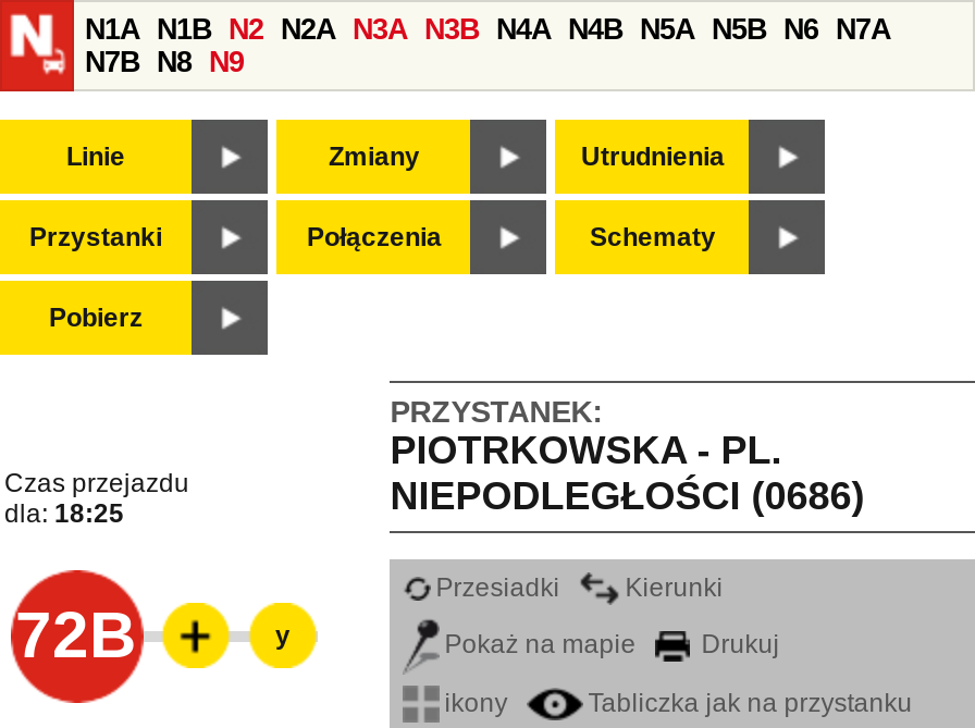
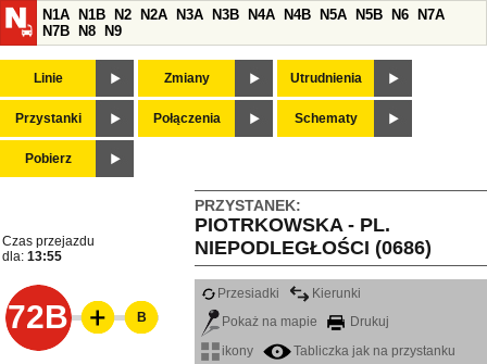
[4,499,124,529] dla: 18:25 -> [2,249,62,264] dla: 13:55
[275,620,291,651] y -> [136,310,146,325] B

